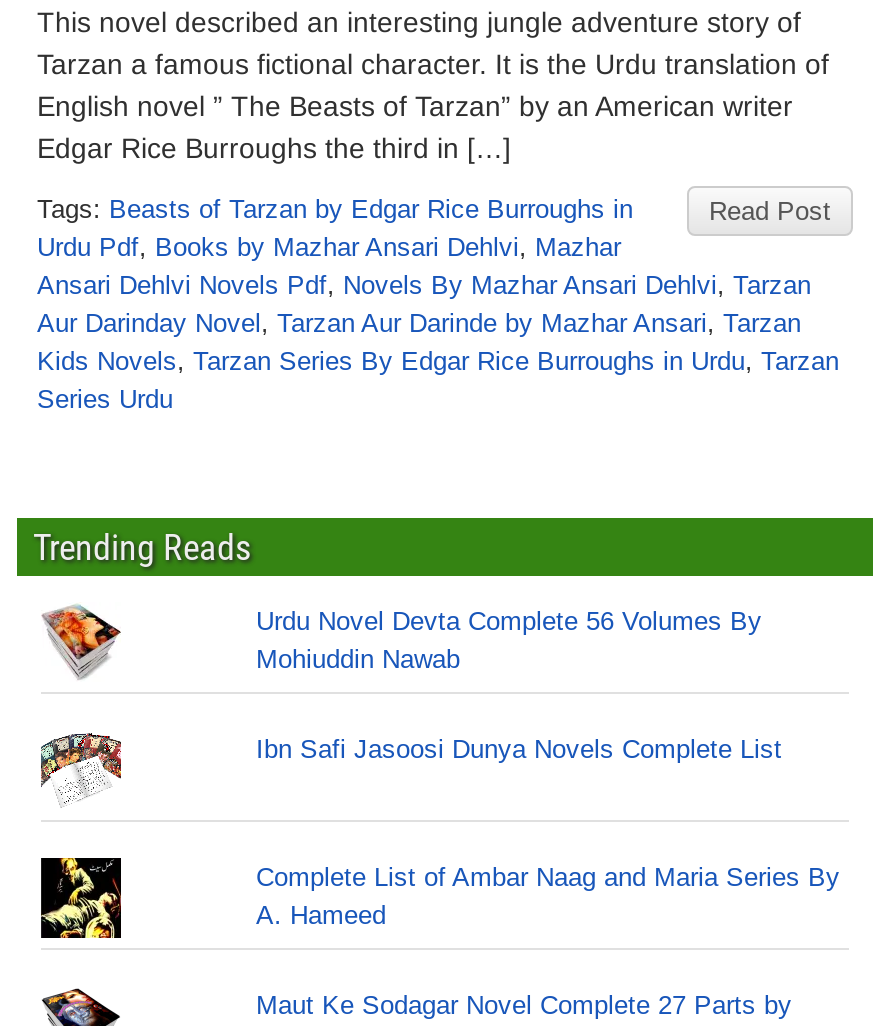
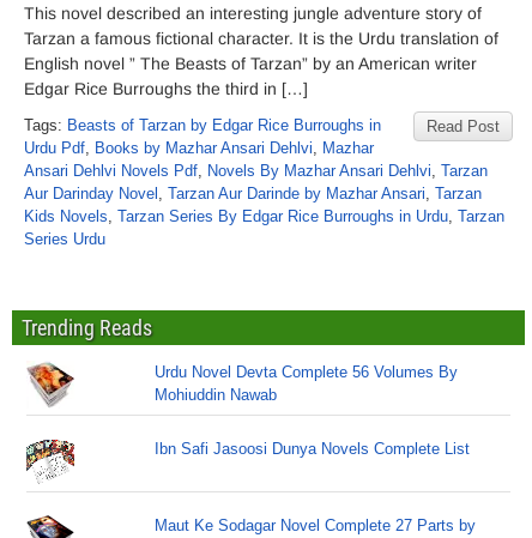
[39,856,123,940] [image] -> none
[256,862,840,930] Complete List of Ambar Naag and Maria Series By | A. Hameed -> none

